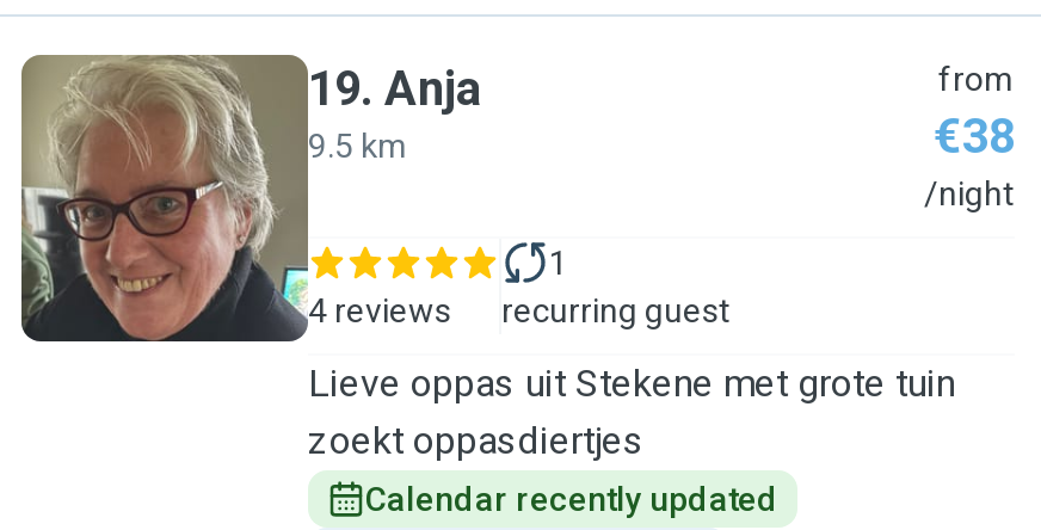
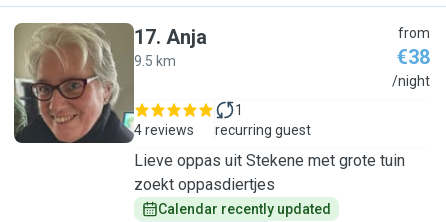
[308,60,482,117] 19. Anja -> [134,25,207,49] 17. Anja

